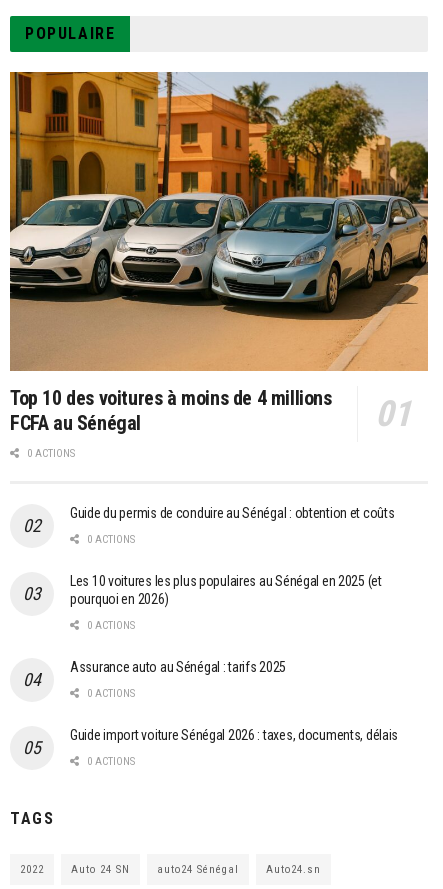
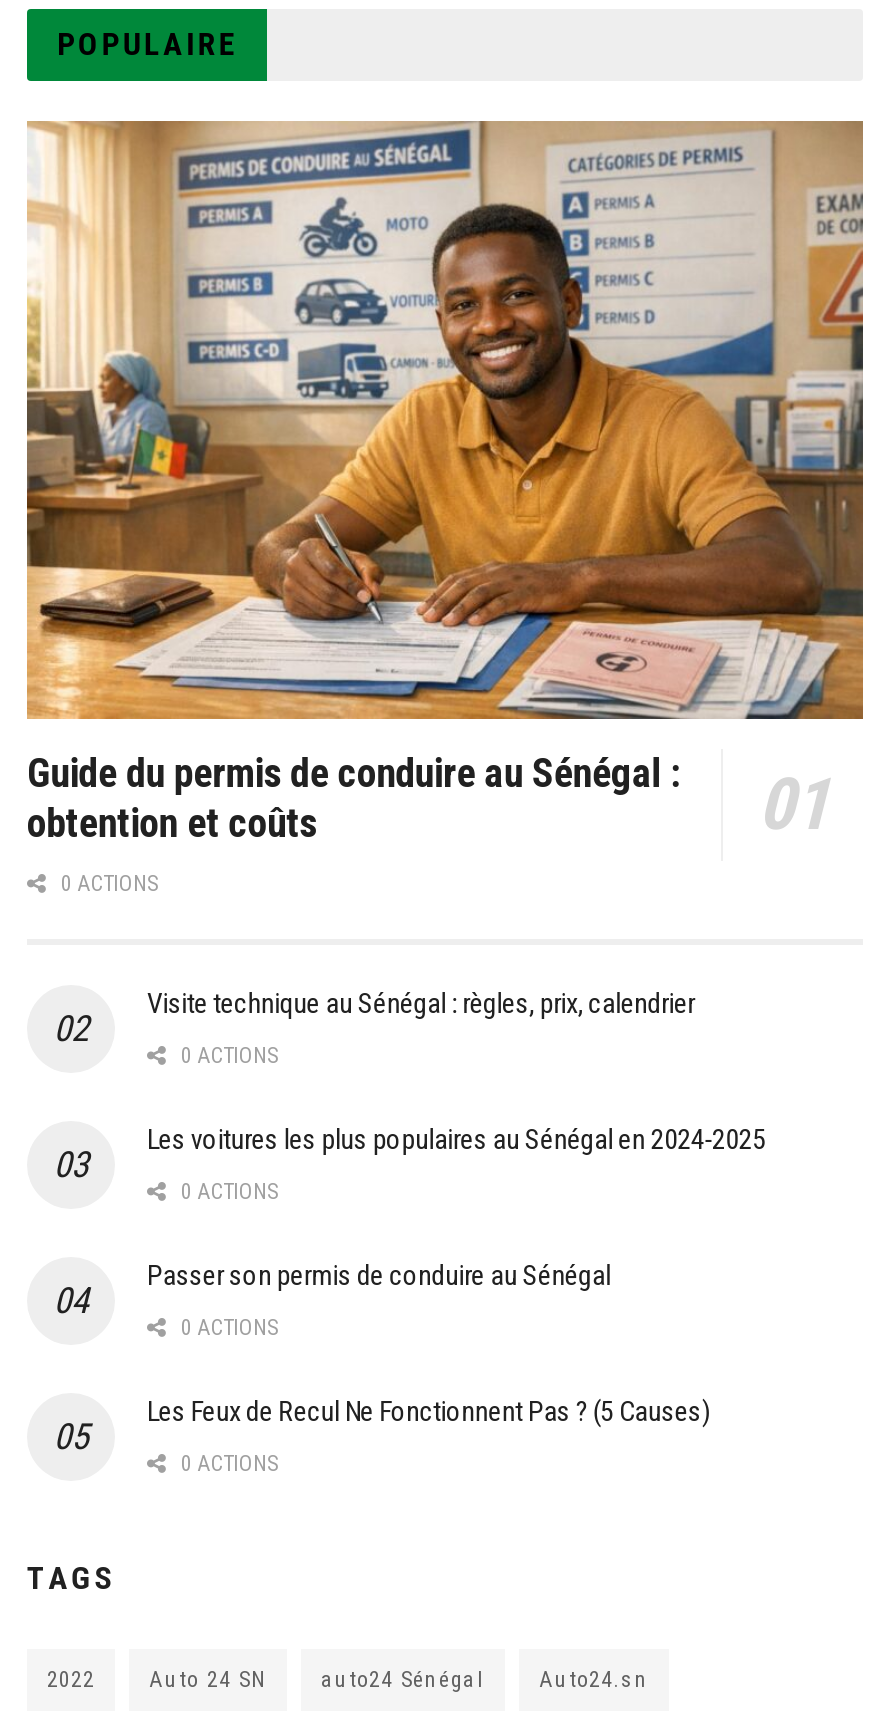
[9,71,429,435] [image] | Top 10 des voitures à moins de 4 millions | FCFA au Sénégal -> [25,119,865,848] [image] | Guide du permis de conduire au Sénégal : | obtention et coûts
[70,505,394,521] Guide du permis de conduire au Sénégal : obtention et coûts -> [147,988,695,1020] Visite technique au Sénégal : règles, prix, calendrier
[70,573,382,607] Les 10 voitures les plus populaires au Sénégal en 2025 (et | pourquoi en 2026) -> [147,1124,766,1156] Les voitures les plus populaires au Sénégal en 2024-2025
[70,659,286,675] Assurance auto au Sénégal : tarifs 2025 -> [147,1260,611,1292] Passer son permis de conduire au Sénégal
[70,727,398,743] Guide import voiture Sénégal 2026 : taxes, documents, délais -> [147,1396,709,1428] Les Feux de Recul Ne Fonctionnent Pas ? (5 Causes)

